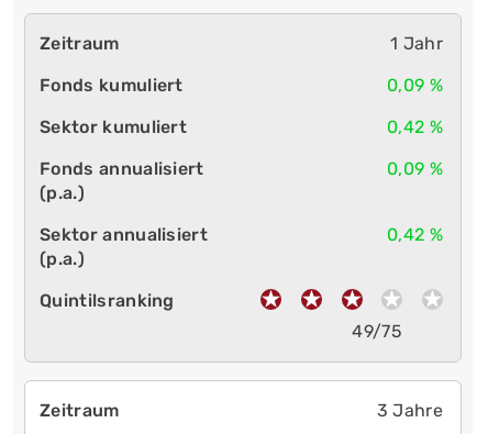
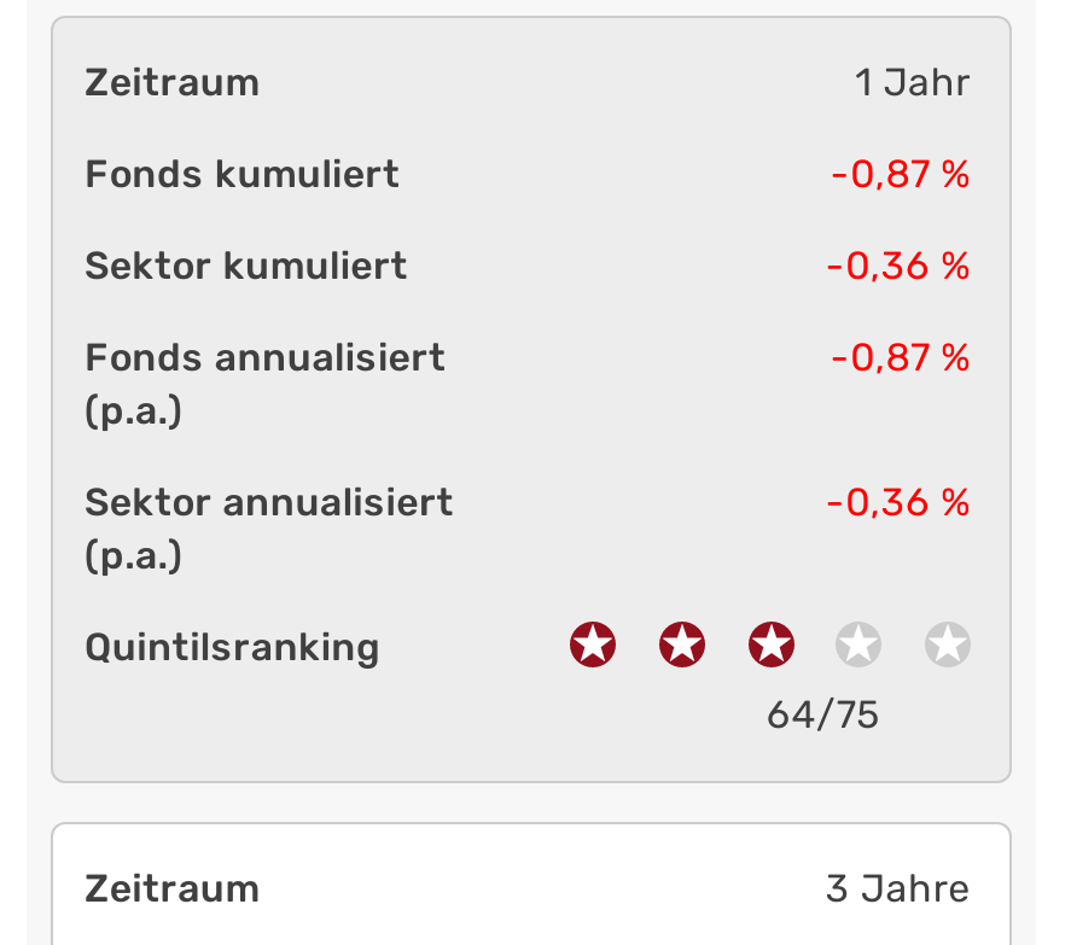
[387,74,443,95] 0,09 % -> [830,150,971,196] -0,87 %
[387,116,443,137] 0,42 % -> [825,242,971,288] -0,36 %
[387,158,443,179] 0,09 % -> [830,334,971,379] -0,87 %
[387,224,443,245] 0,42 % -> [825,478,971,524] -0,36 %
[352,321,402,341] 49/75 -> [766,691,881,737] 64/75

